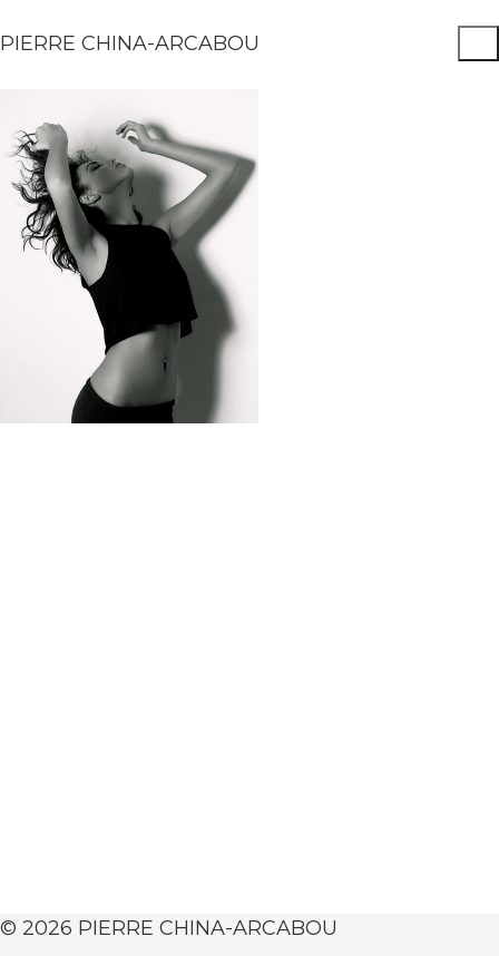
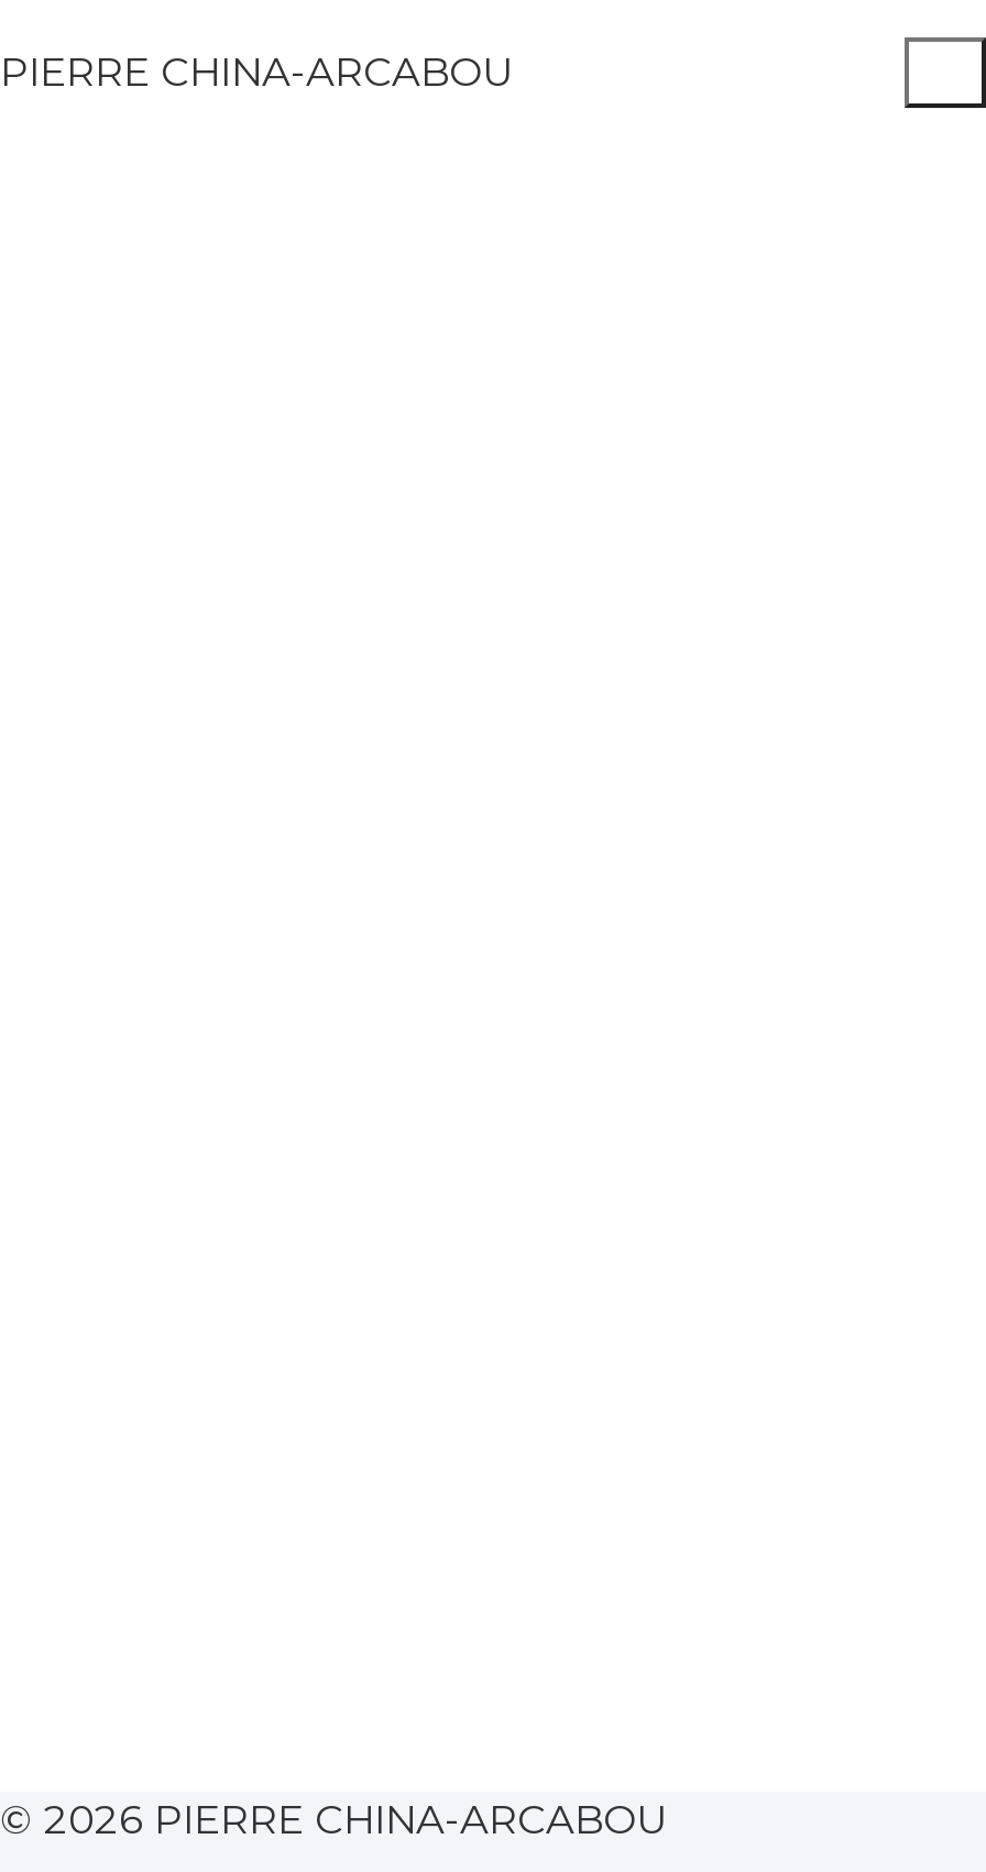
[9,118,257,425] [image] -> none

